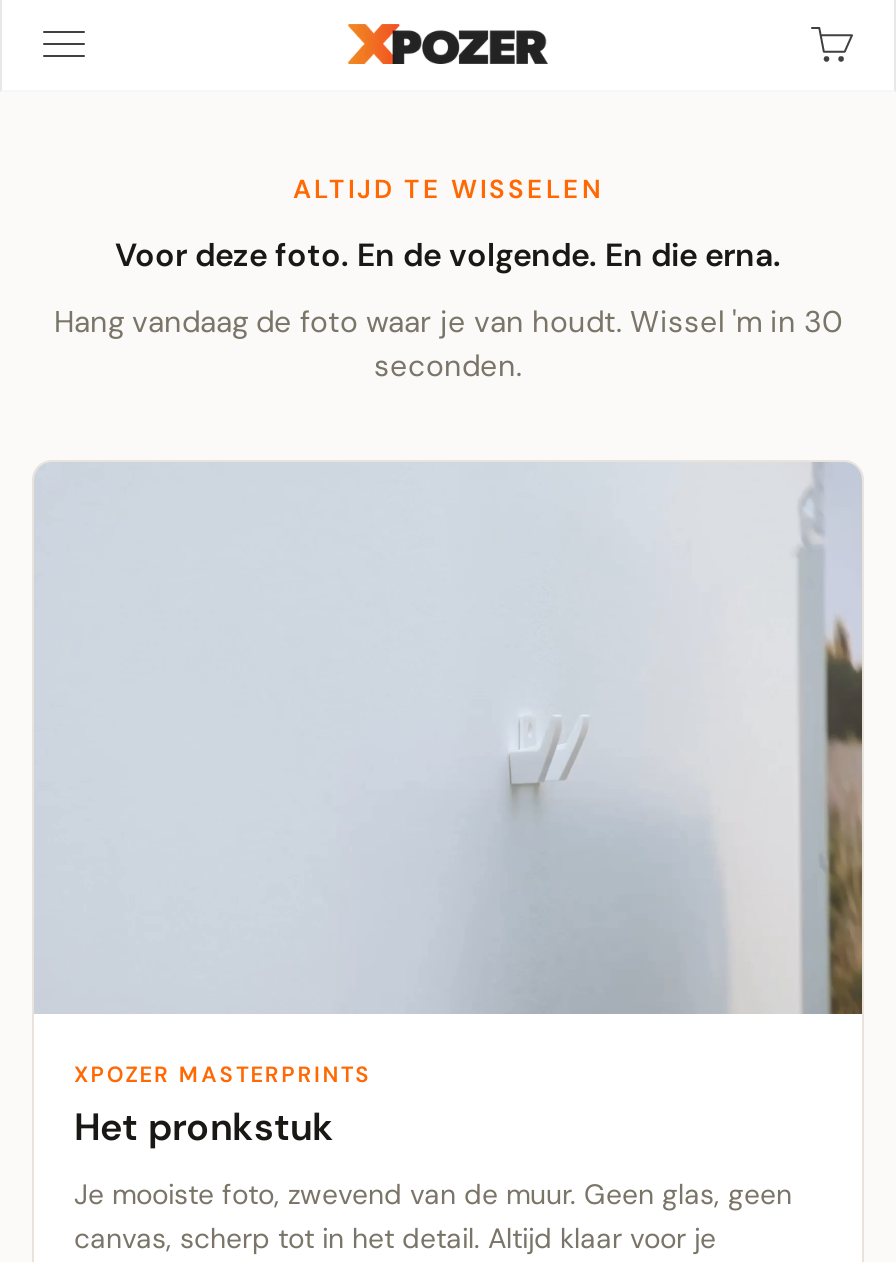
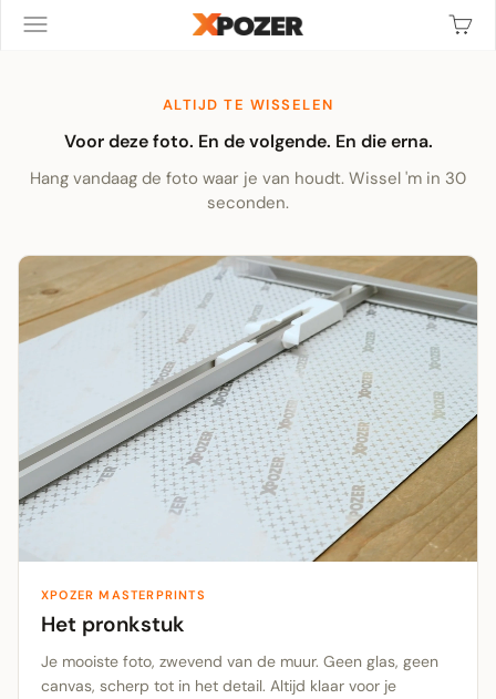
[34,462,864,1016] [image] -> [18,255,478,563] [image]

